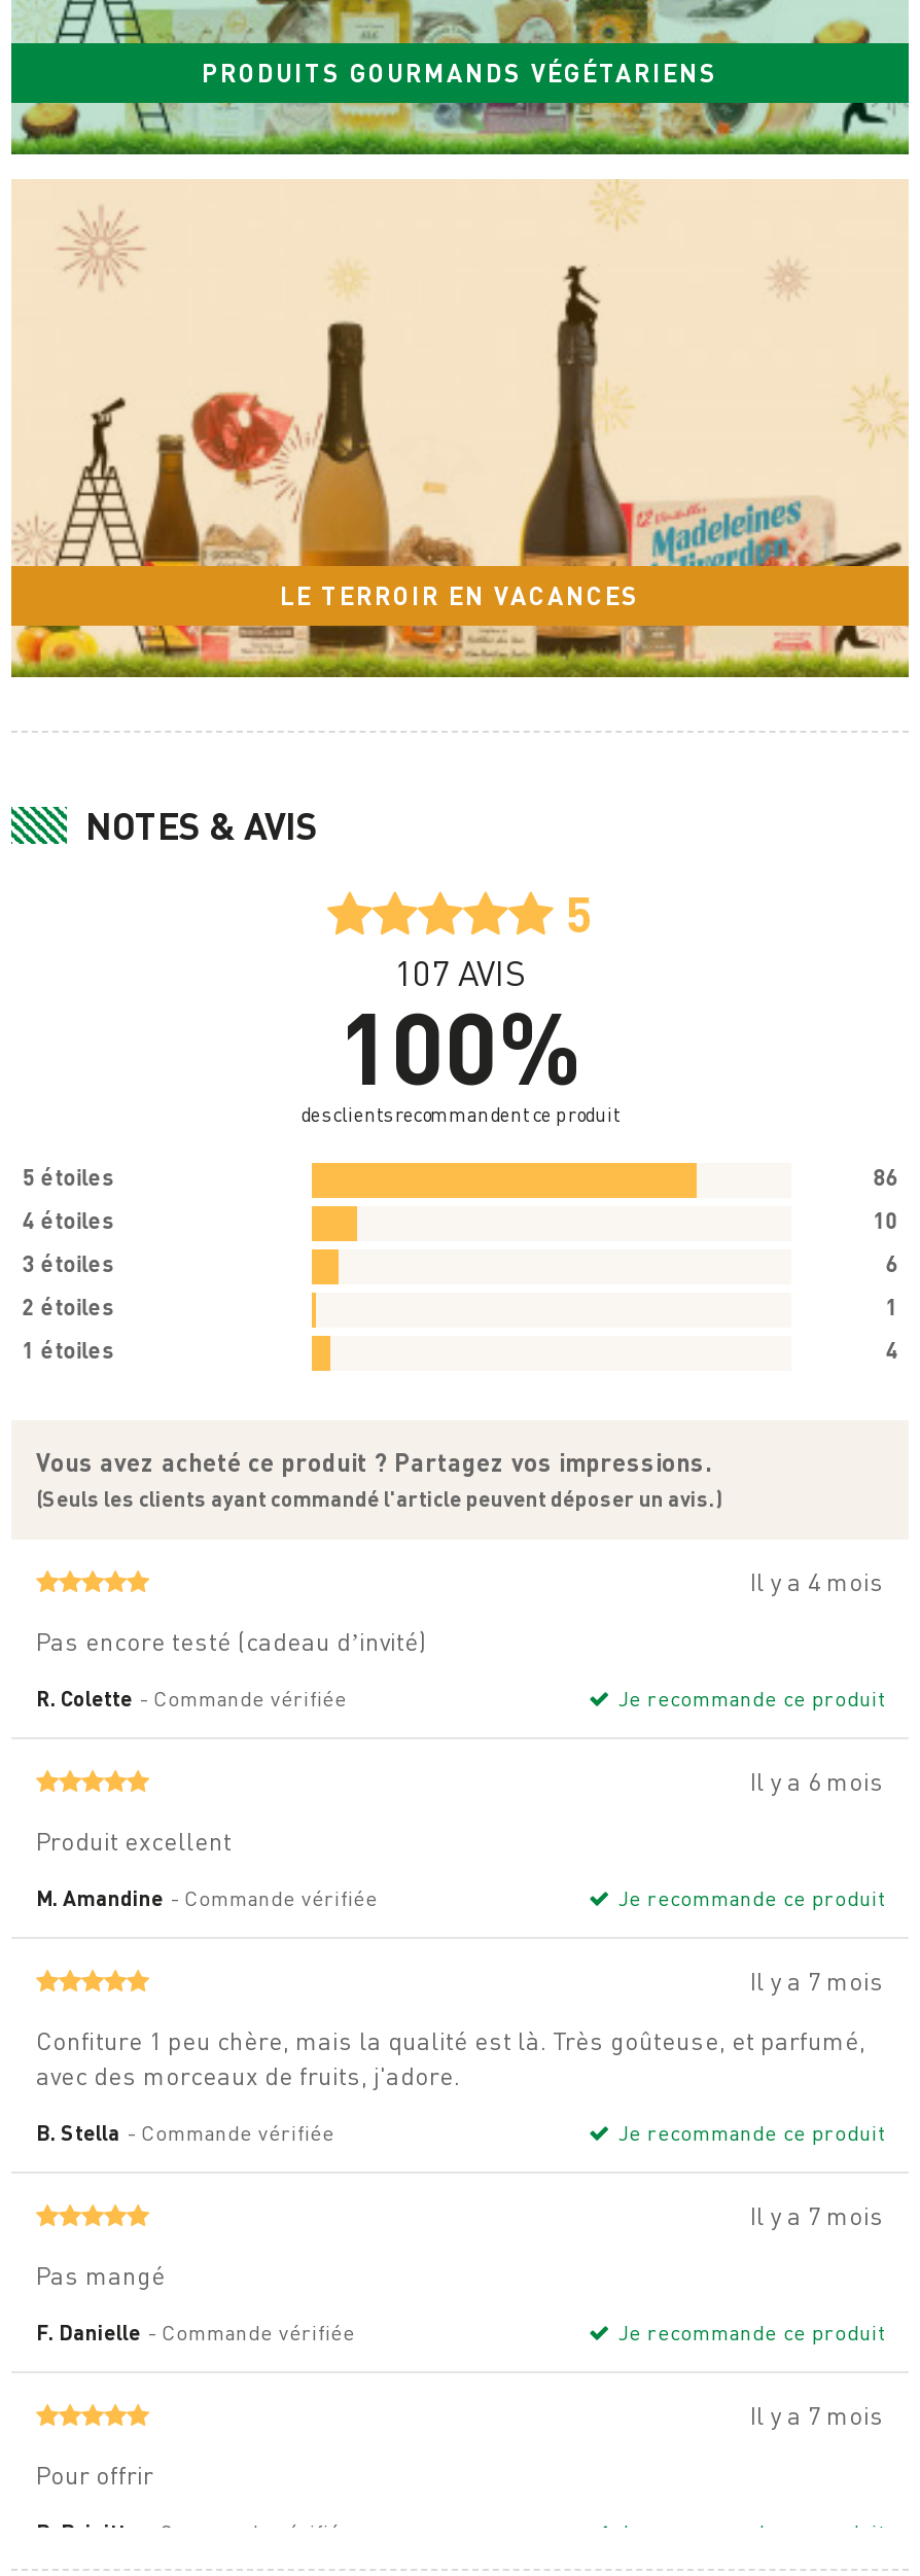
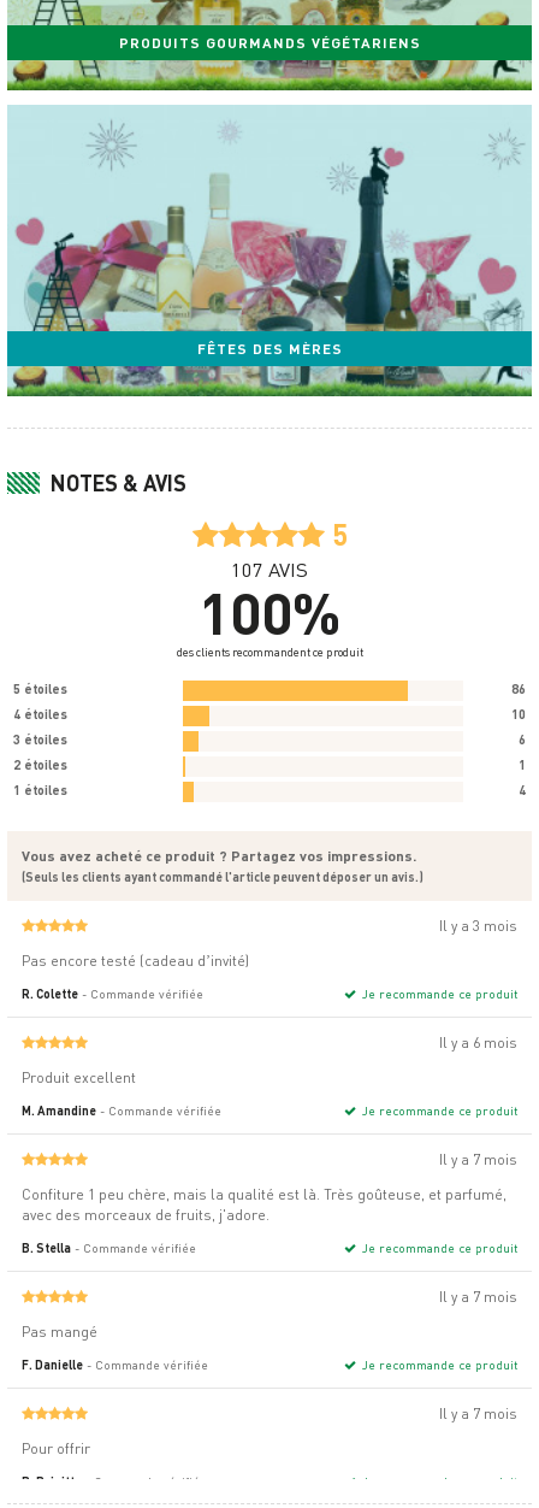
[9,179,911,677] [image] | LE TERROIR EN VACANCES -> [6,105,533,396] [image] | FÊTES DES MÈRES
[750,1566,884,1597] Il y a 4 mois -> [439,917,517,935] Il y a 3 mois

